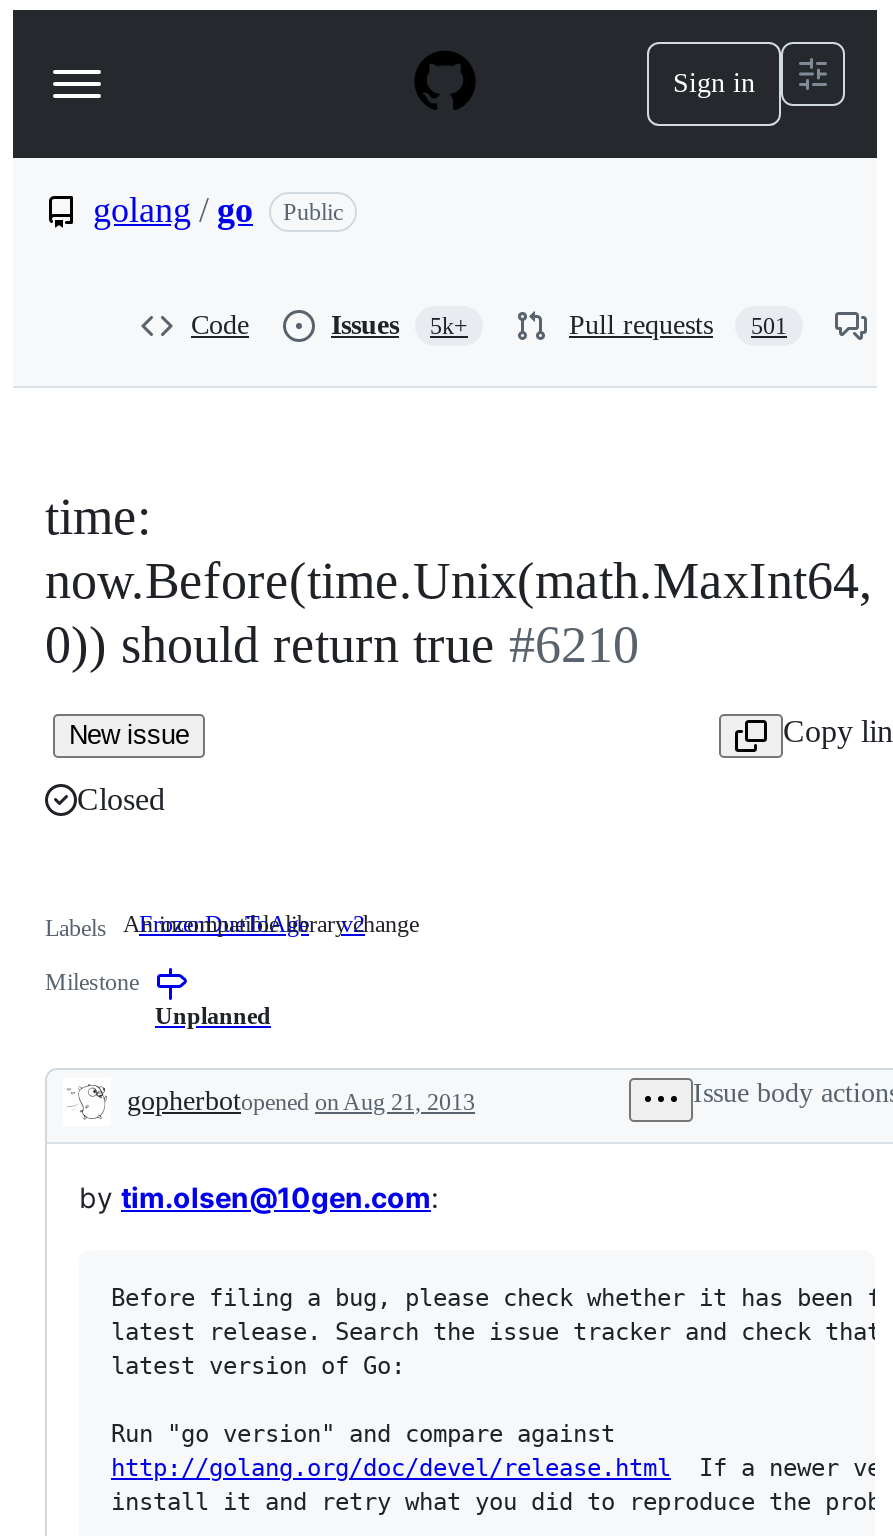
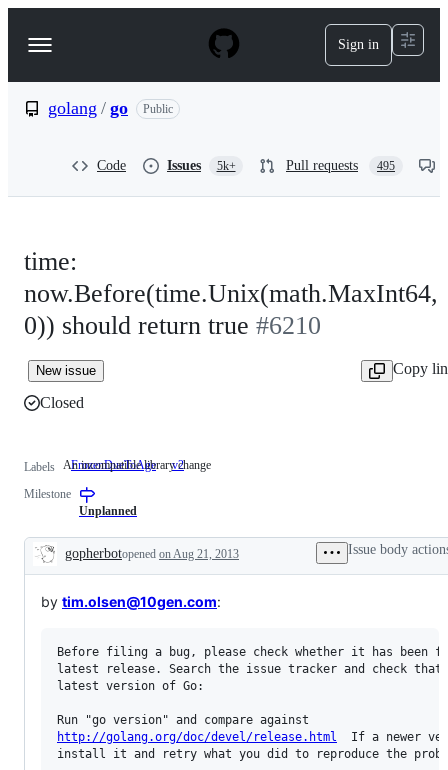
[569,310,787,340] Pull requests 501 -> [286,158,395,173] Pull requests 495

